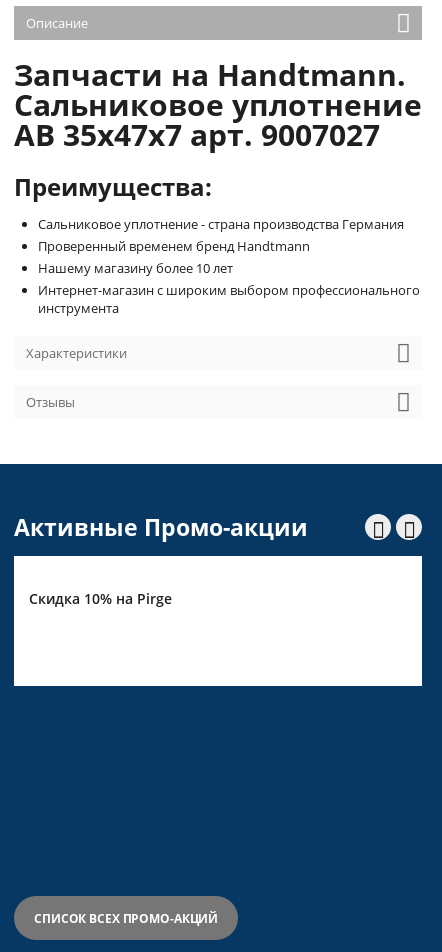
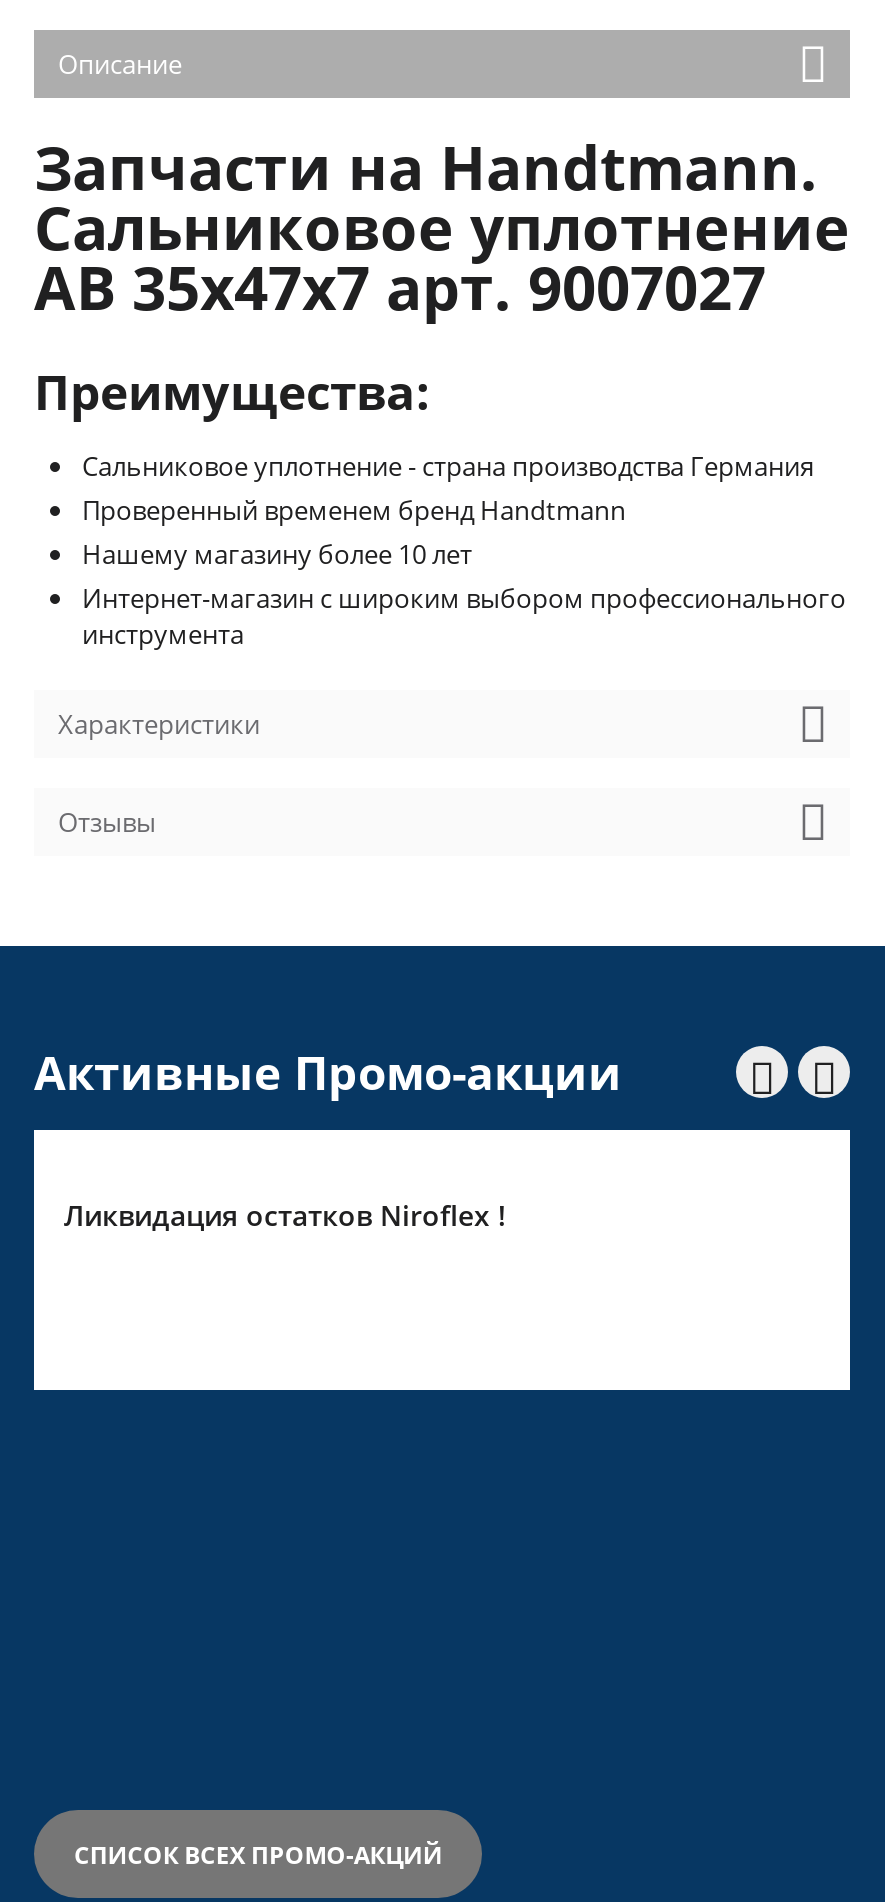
[29,589,172,608] Скидка 10% на Pirge -> [64,1196,506,1234] Ликвидация остатков Niroflex !

